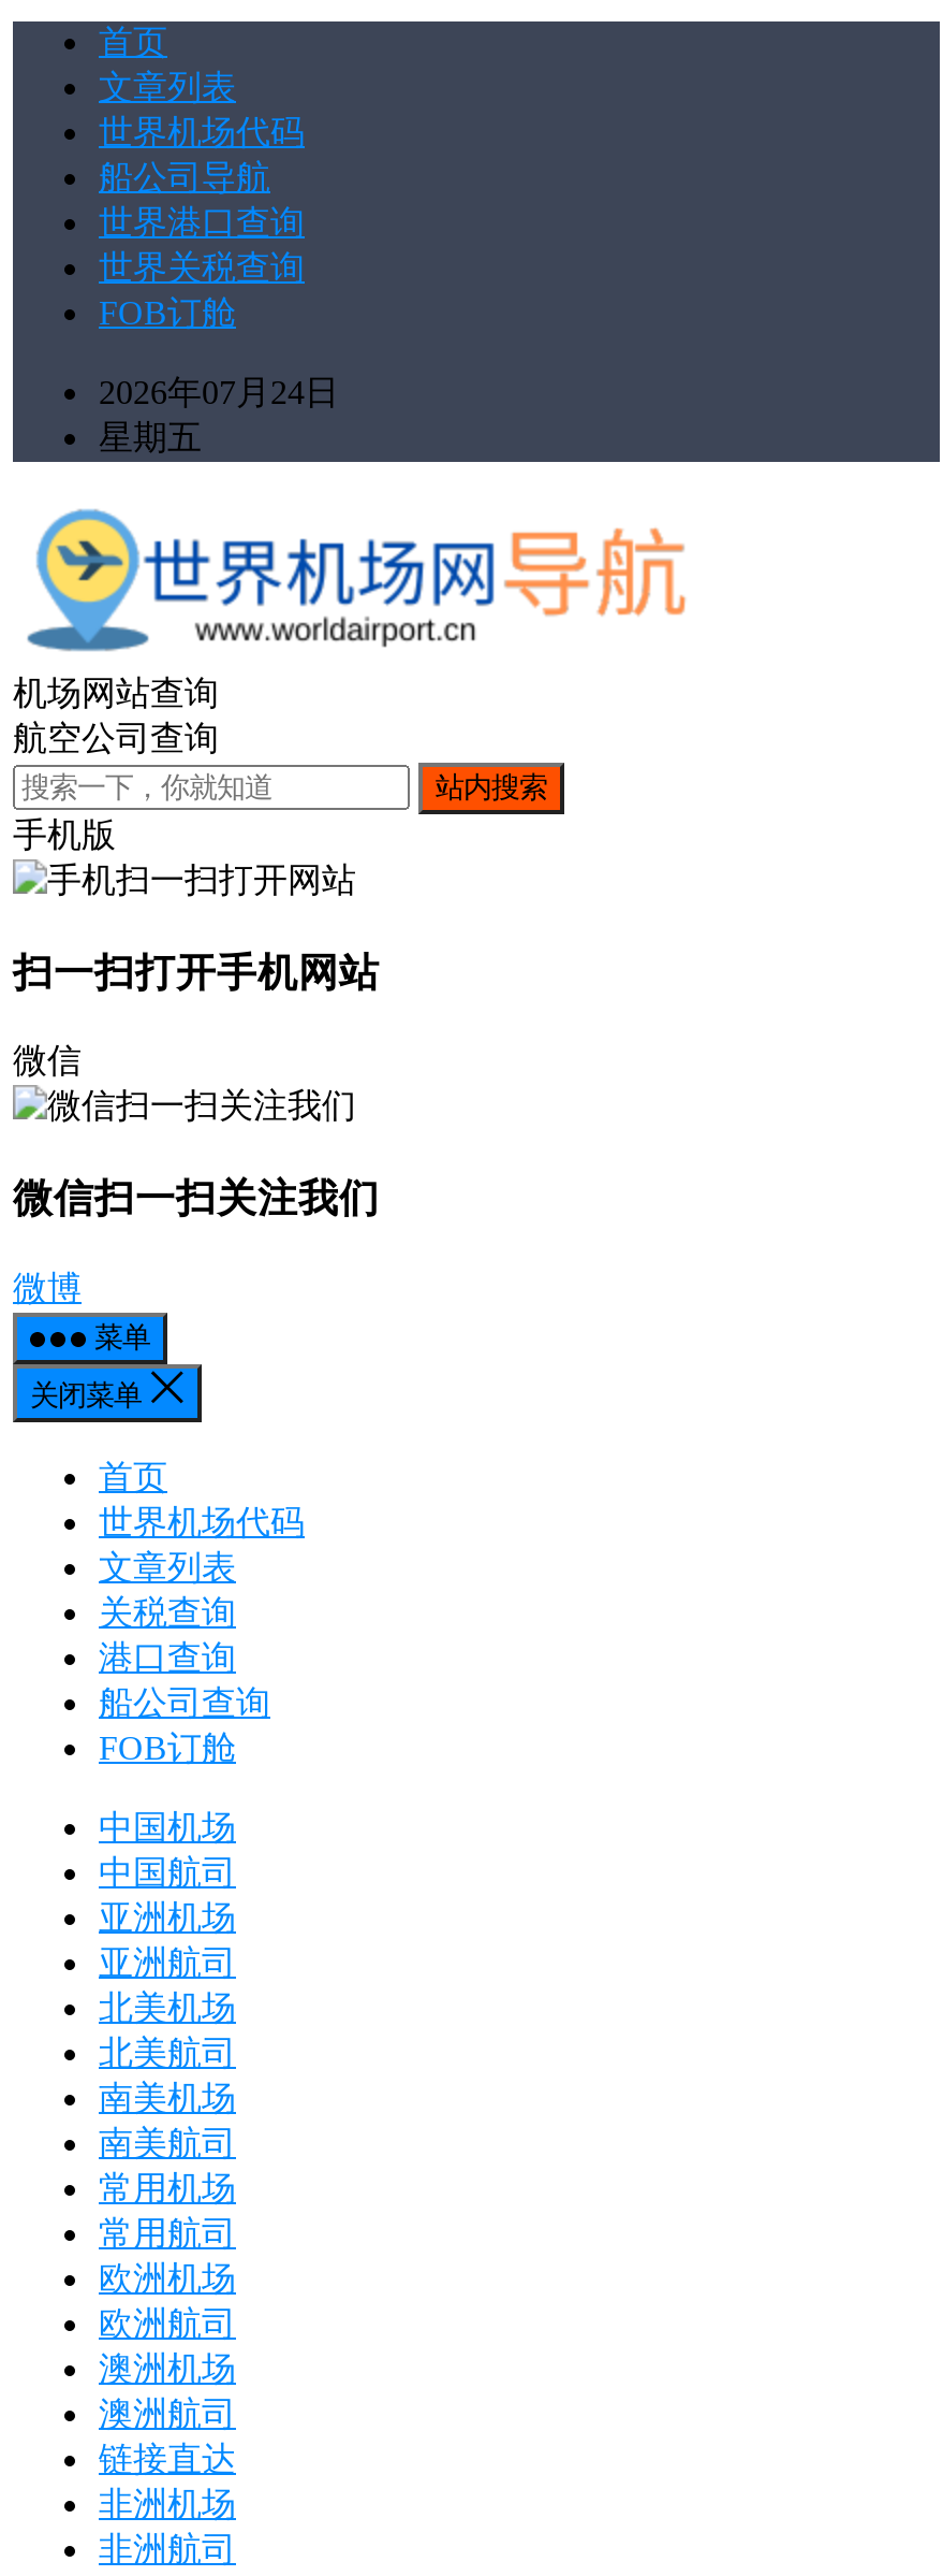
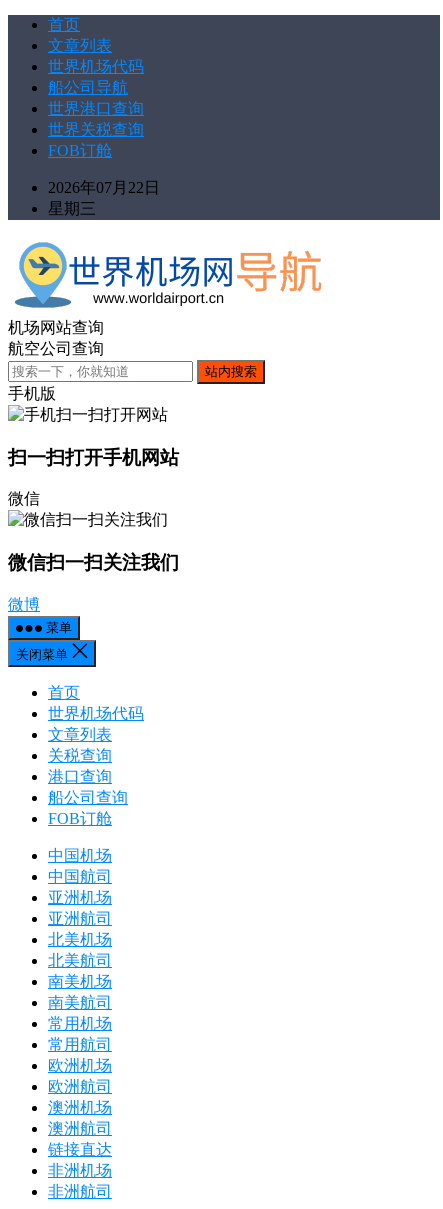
[99,374,339,410] 2026年07月24日 -> [48,179,160,196] 2026年07月22日
[99,419,202,455] 星期五 -> [48,200,96,217] 星期三

